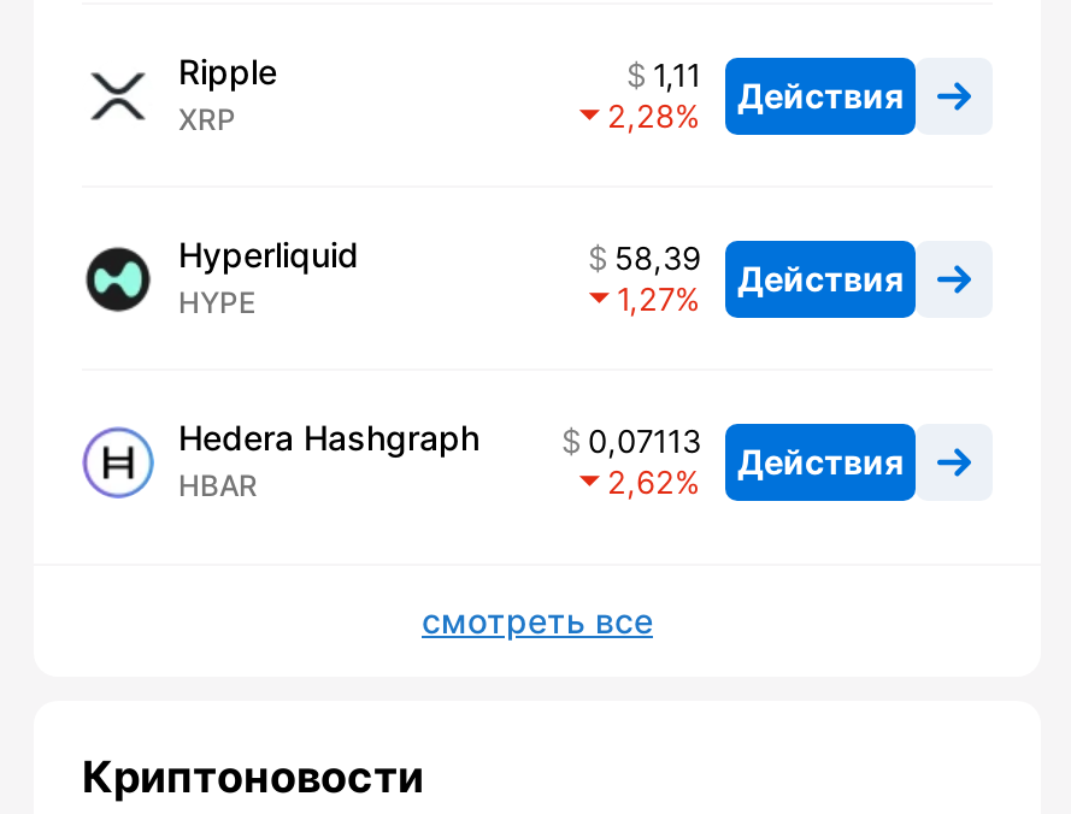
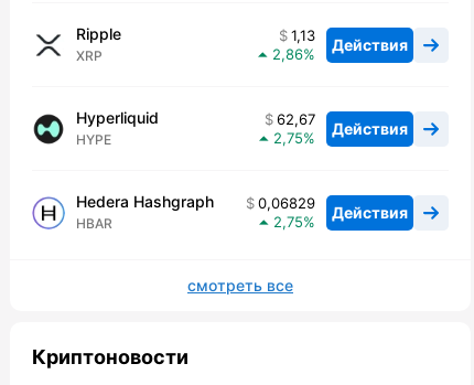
[653,56,904,115] 1,11 Действия -> [291,27,408,54] 1,13 Действия
[607,97,675,136] 2,28 -> [272,46,303,63] 2,86
[614,239,904,298] 58,39 Действия -> [277,111,408,138] 62,67 Действия
[617,280,675,319] 1,27 -> [273,130,303,147] 2,75
[588,422,904,481] 0,07113 Действия -> [258,195,408,222] 0,06829 Действия
[607,463,675,502] 2,62 -> [273,213,303,231] 2,75

